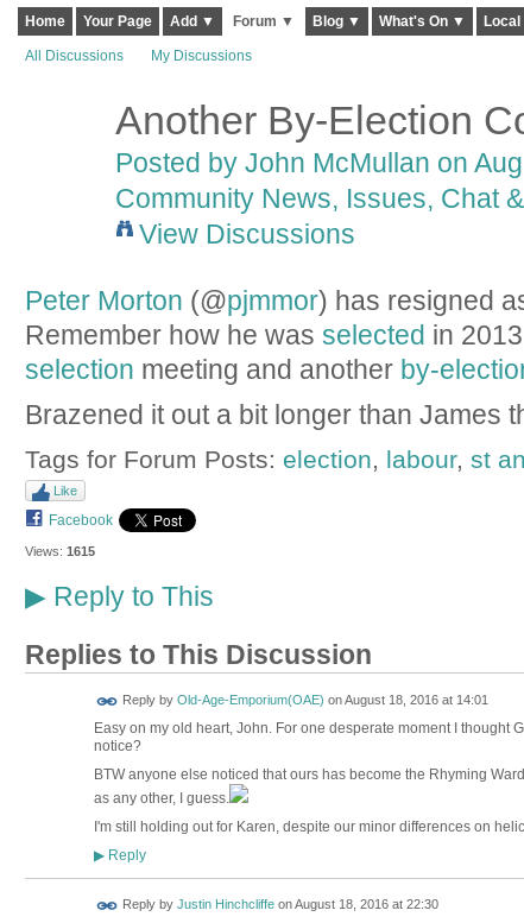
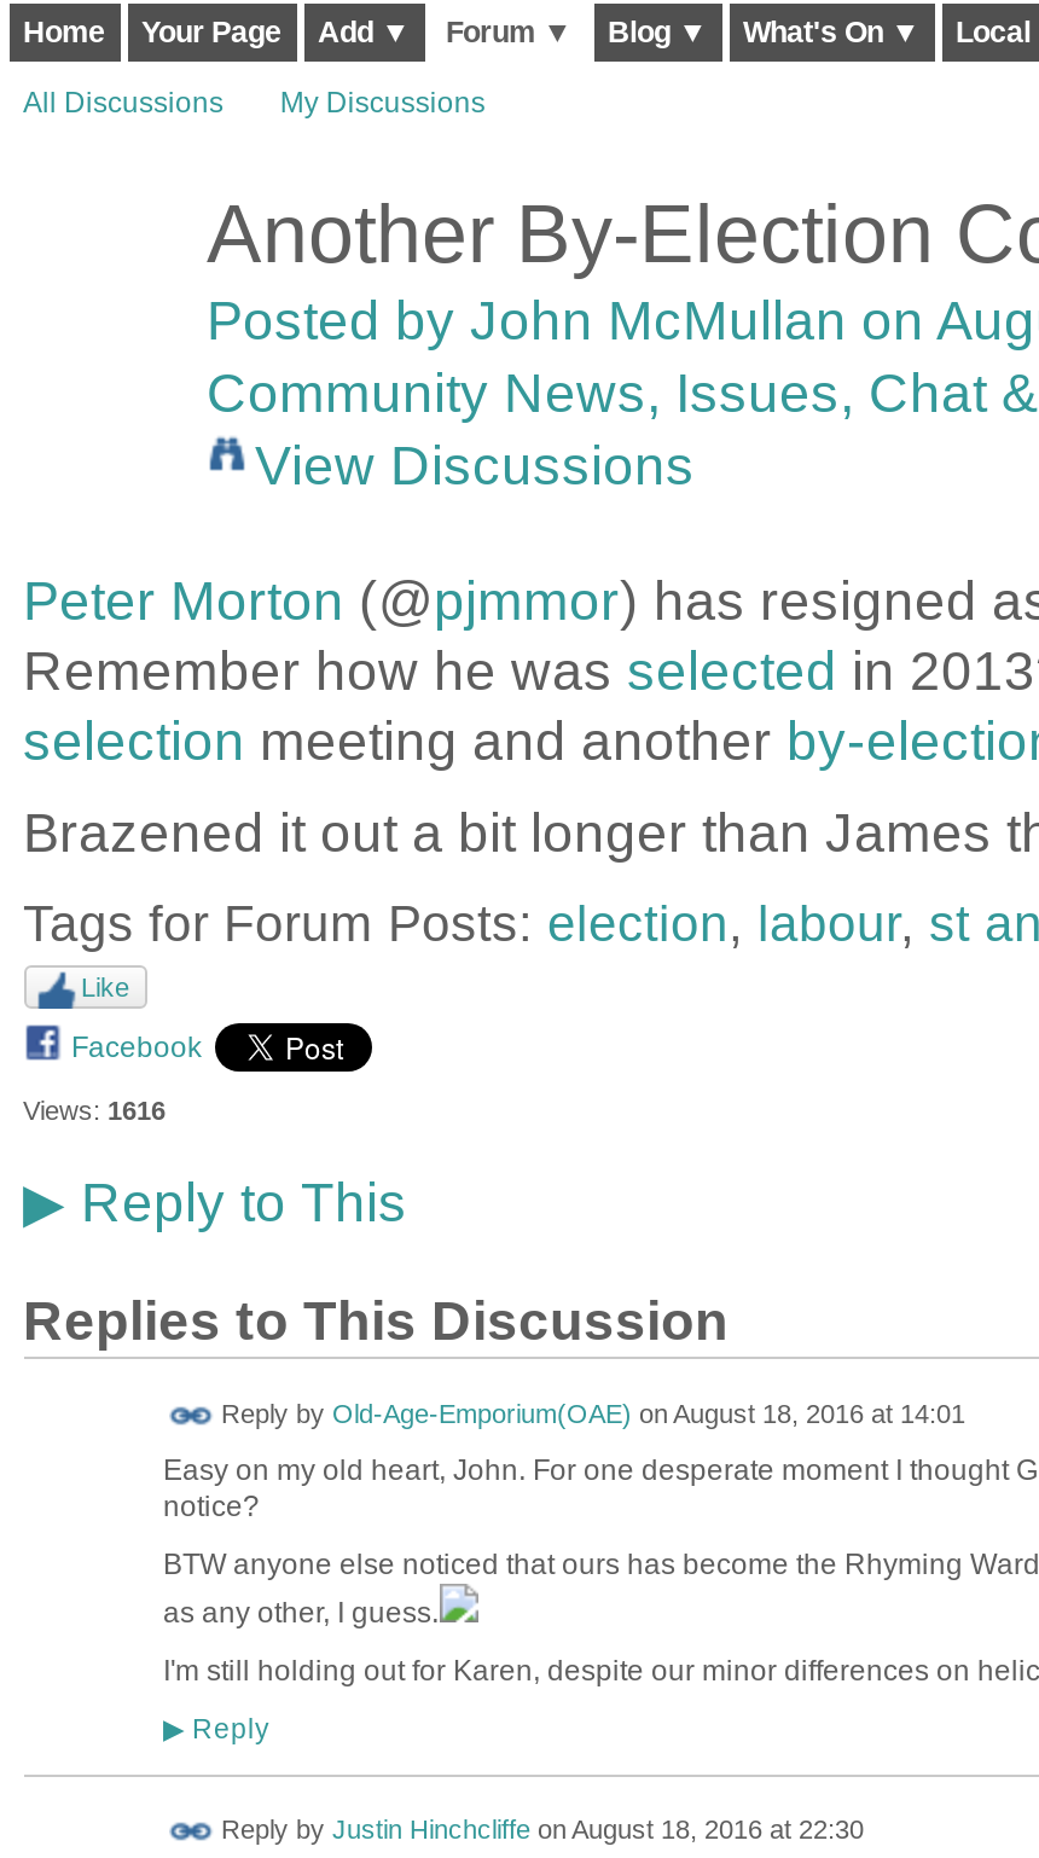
[24,544,94,558] Views: 1615 -> [23,1095,166,1124] Views: 1616

